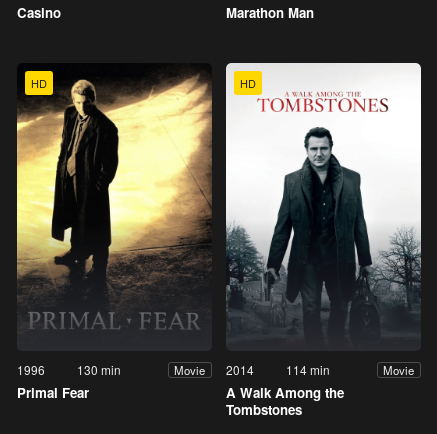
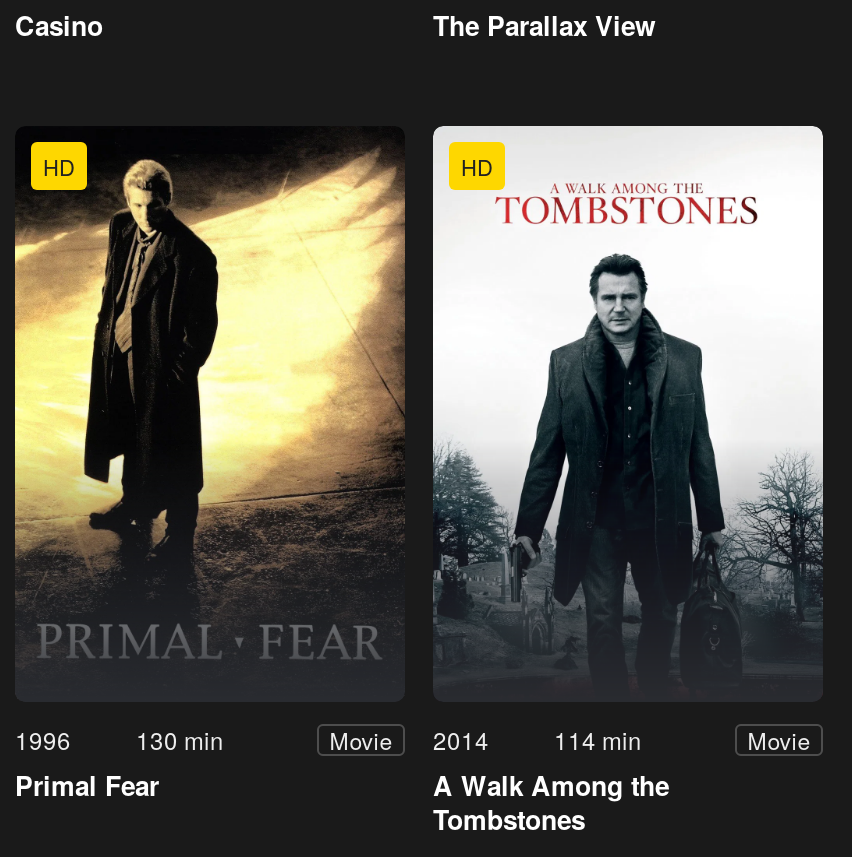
[226,3,314,22] Marathon Man -> [433,6,655,44] The Parallax View

